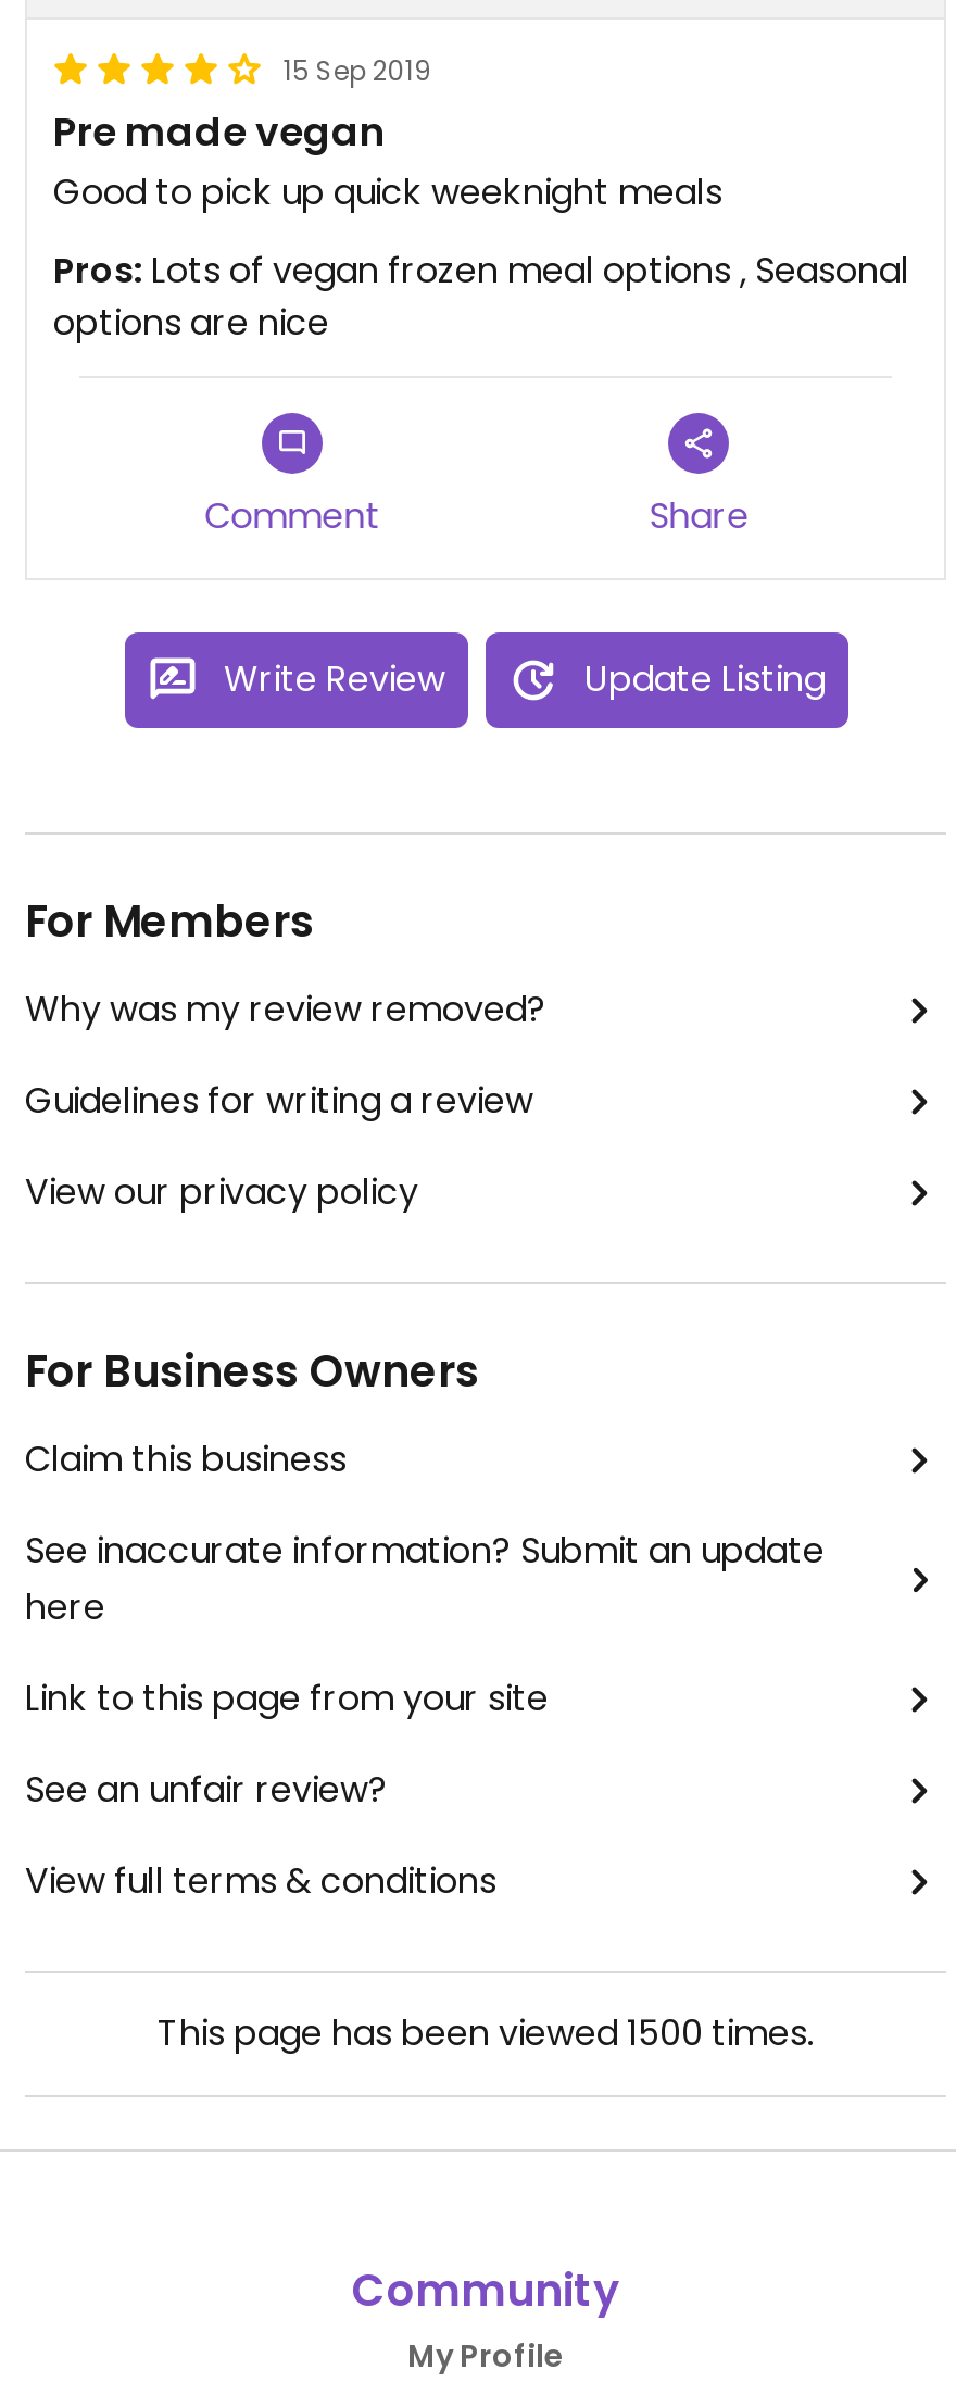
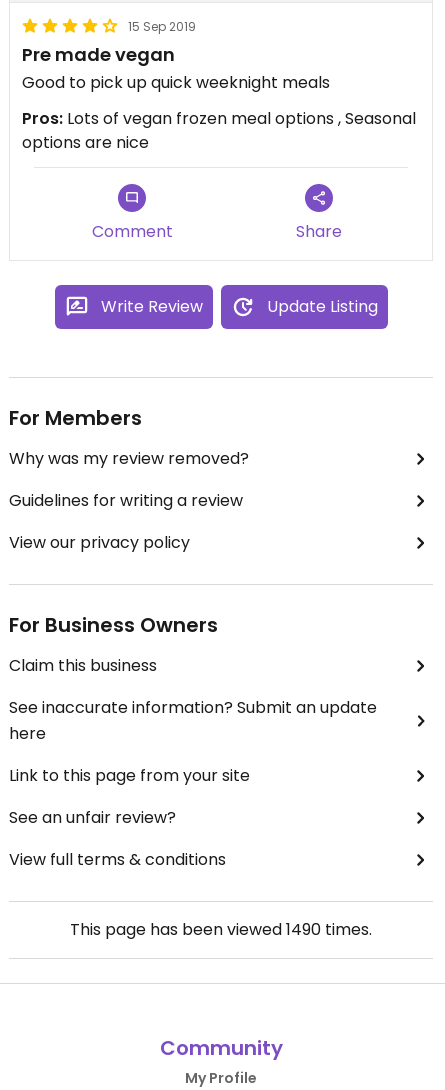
[158,2009,814,2059] This page has been viewed 1500 times. -> [70,918,372,941] This page has been viewed 1490 times.

